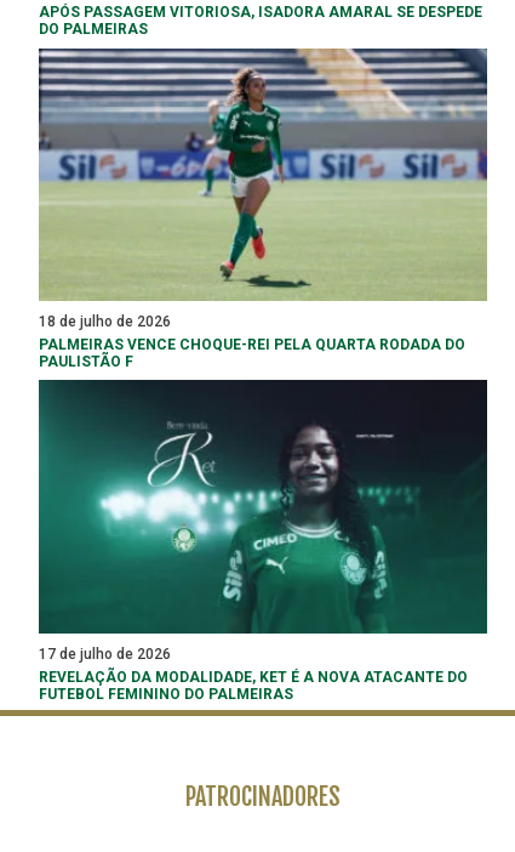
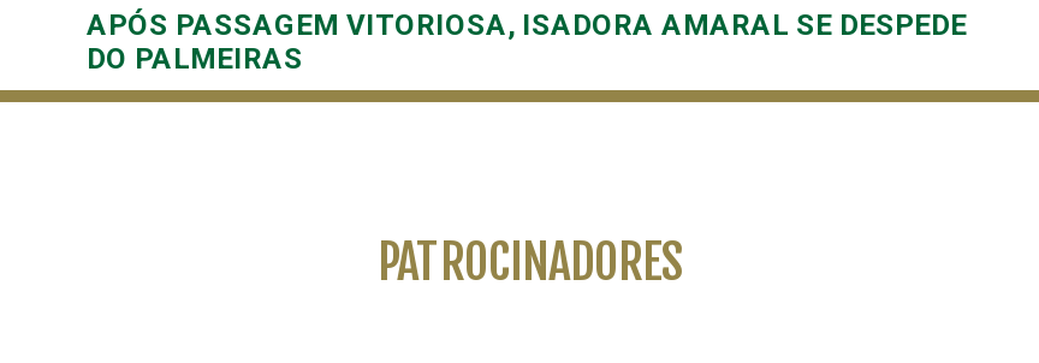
[38,47,488,370] [image] | 18 de julho de 2026 | PALMEIRAS VENCE CHOQUE-REI PELA QUARTA RODADA DO | PAULISTÃO F -> none
[38,379,488,702] [image] | 17 de julho de 2026 | REVELAÇÃO DA MODALIDADE, KET É A NOVA ATACANTE DO | FUTEBOL FEMININO DO PALMEIRAS -> none

